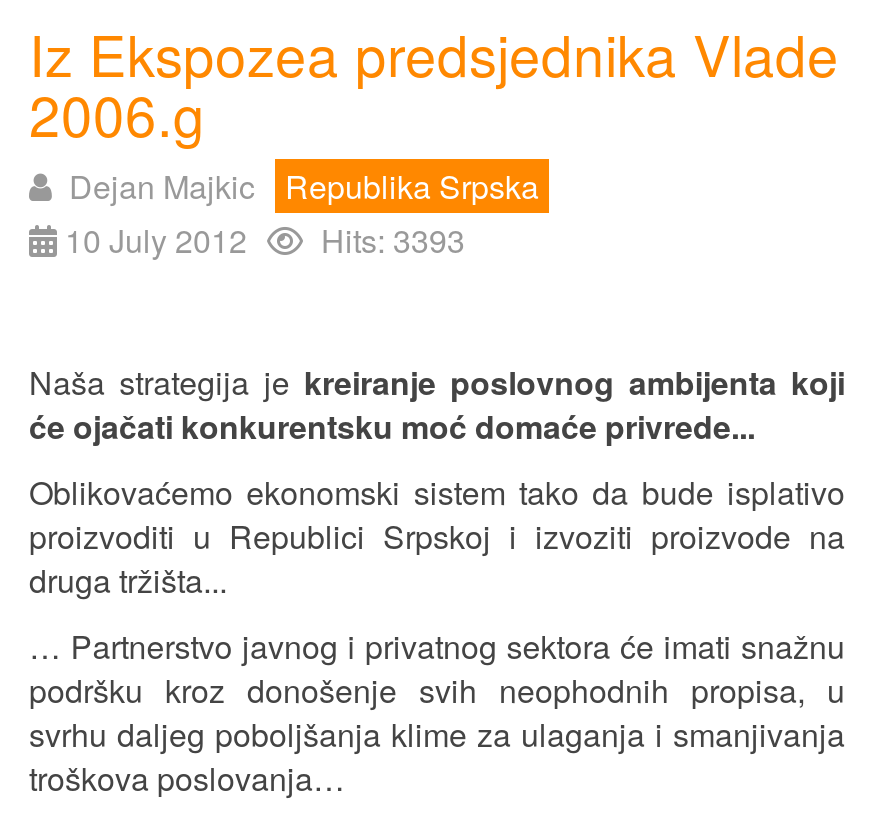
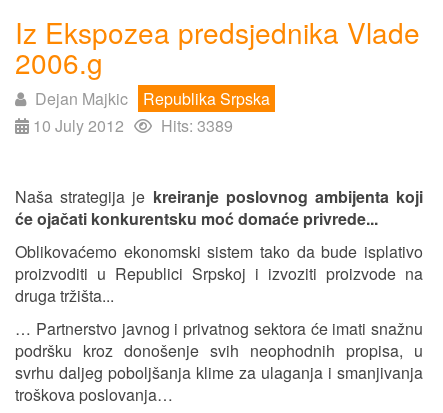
[65,217,465,263] 10 July 2012 Hits: 3393 -> [33,114,233,137] 10 July 2012 Hits: 3389

